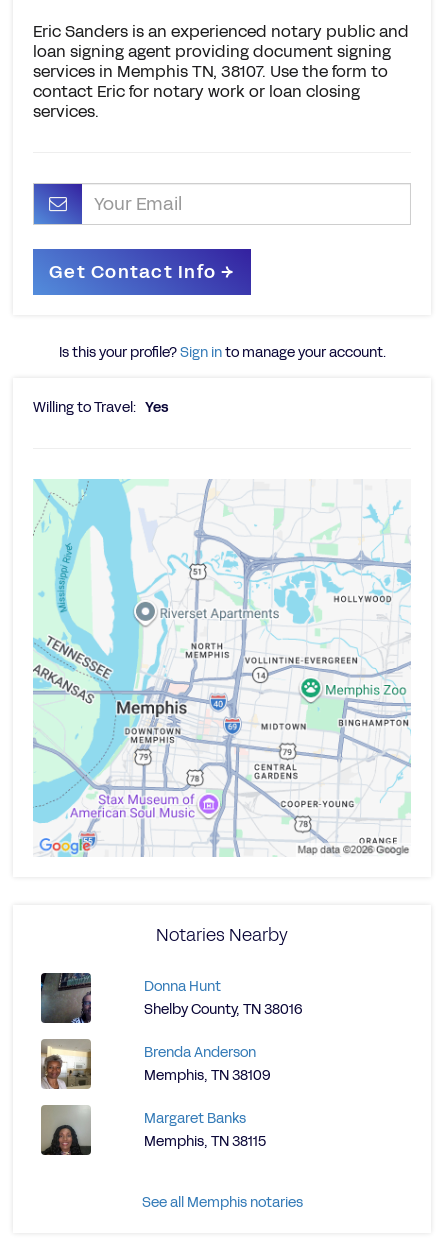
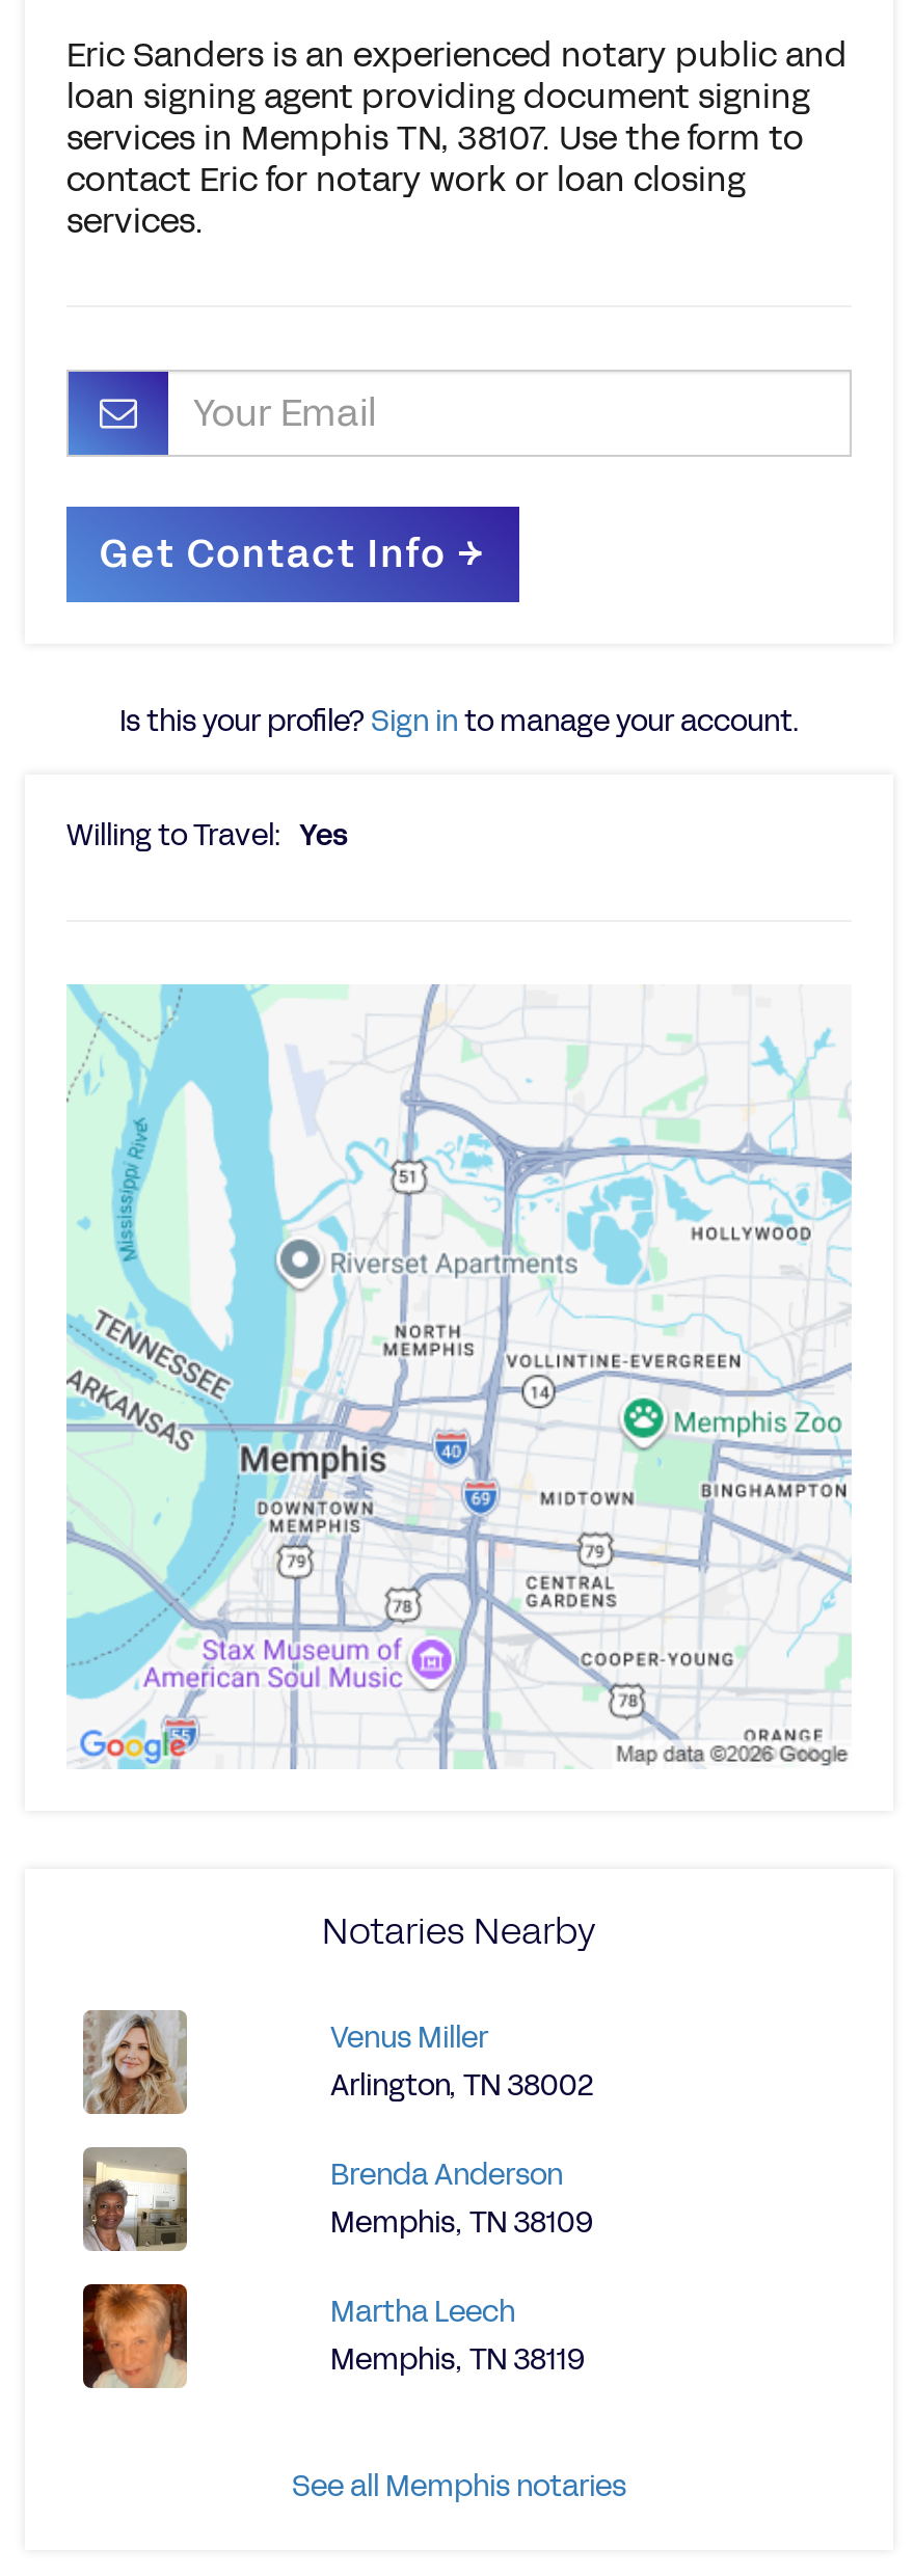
[40,972,92,1024] [image] -> [81,2008,189,2116] [image]
[144,977,303,1019] Donna Hunt | Shelby County, TN 38016 -> [330,2018,594,2106] Venus Miller | Arlington, TN 38002
[40,1104,92,1156] [image] -> [81,2282,189,2390] [image]
[144,1109,266,1151] Margaret Banks | Memphis, TN 38115 -> [330,2293,586,2380] Martha Leech | Memphis, TN 38119

